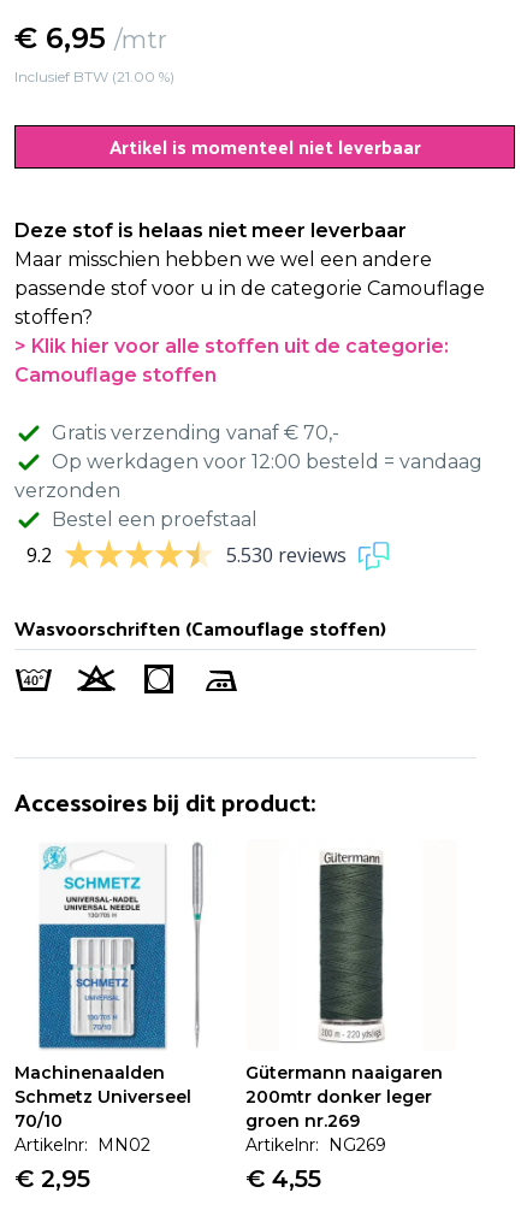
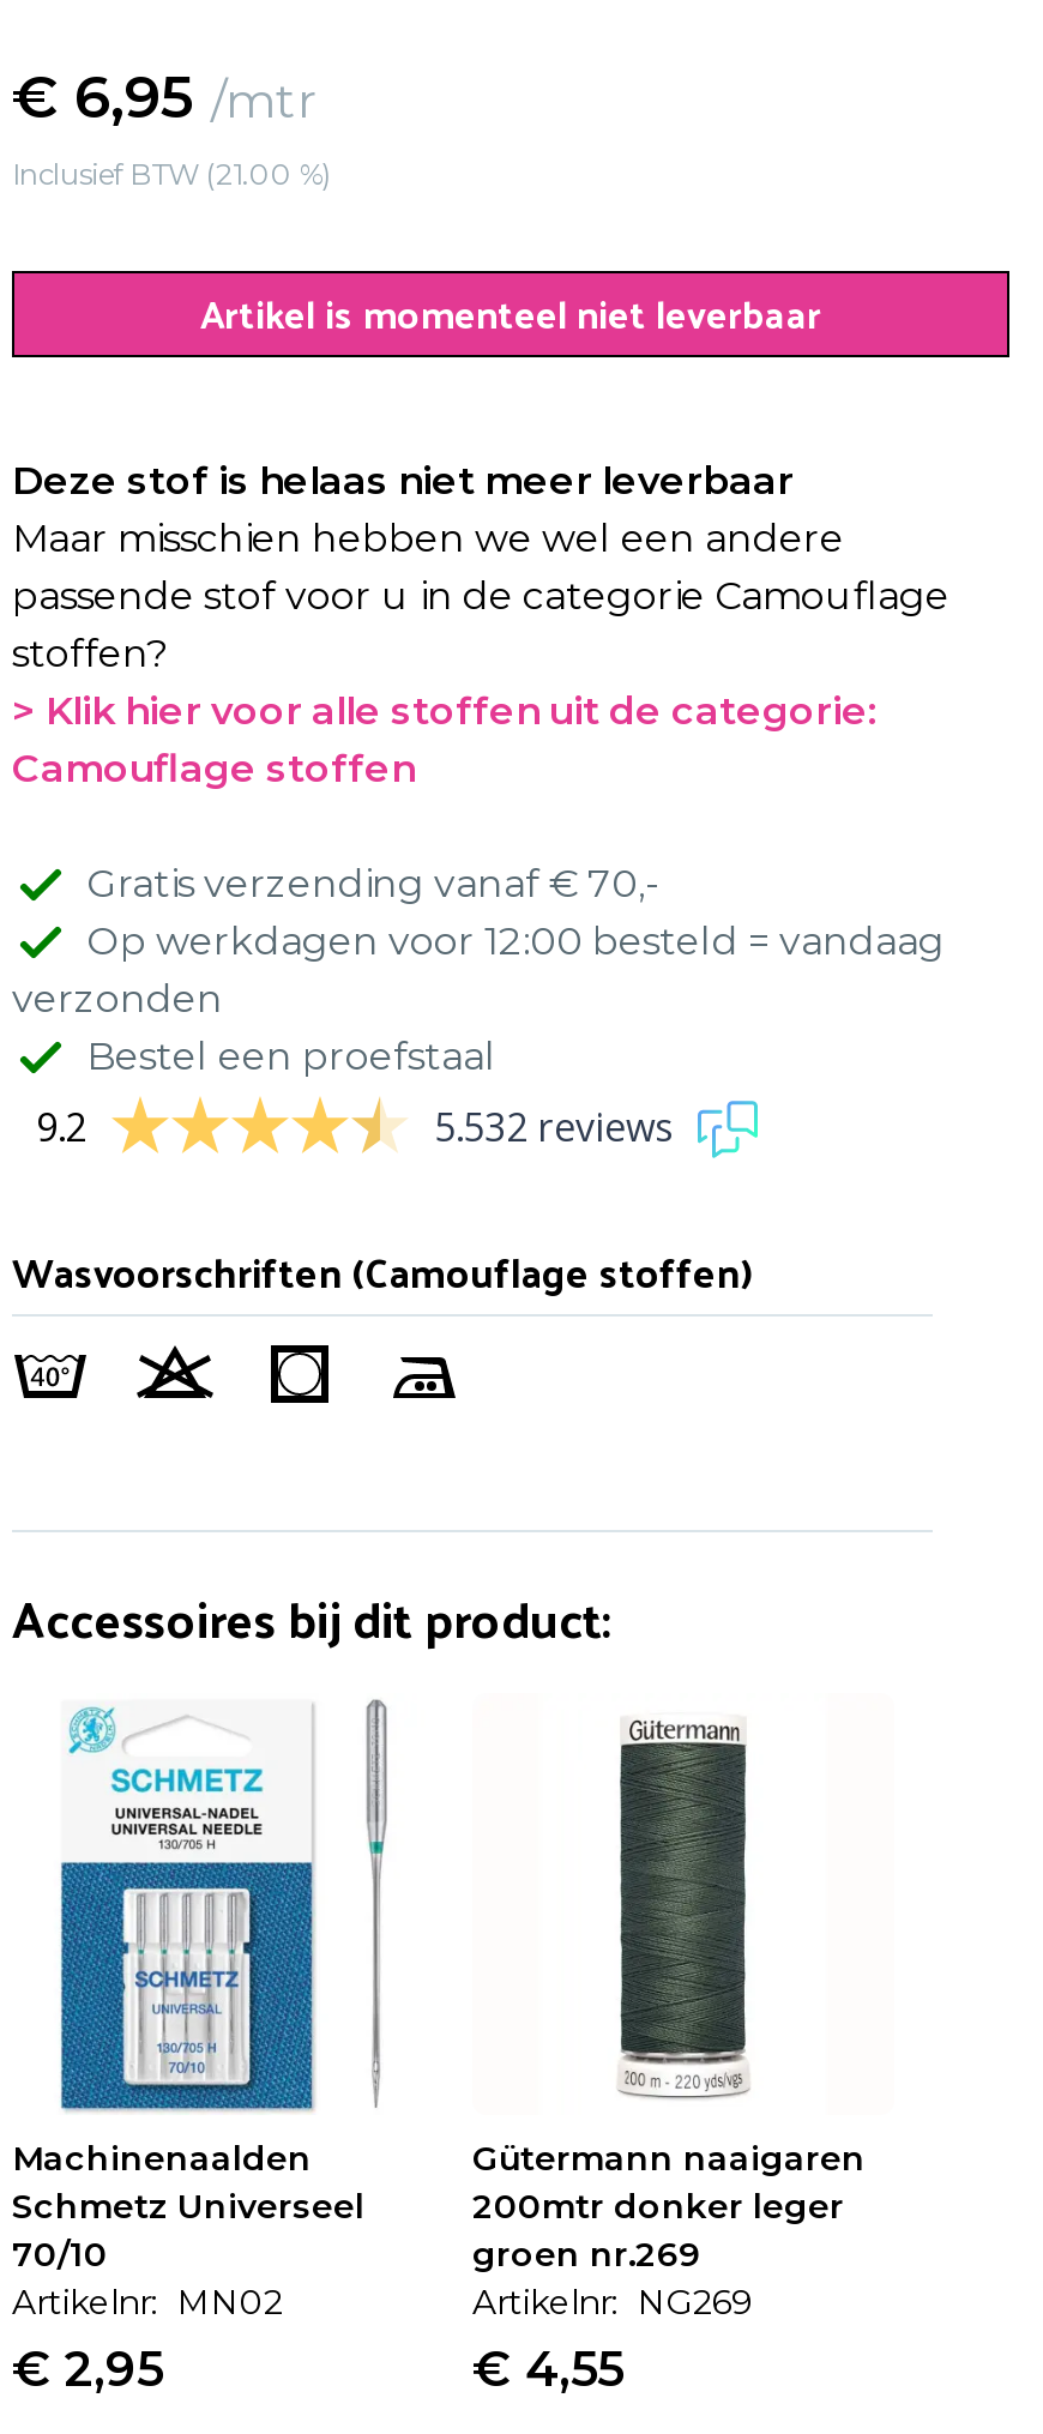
[226,542,347,569] 5.530 reviews -> [434,1102,674,1154] 5.532 reviews

